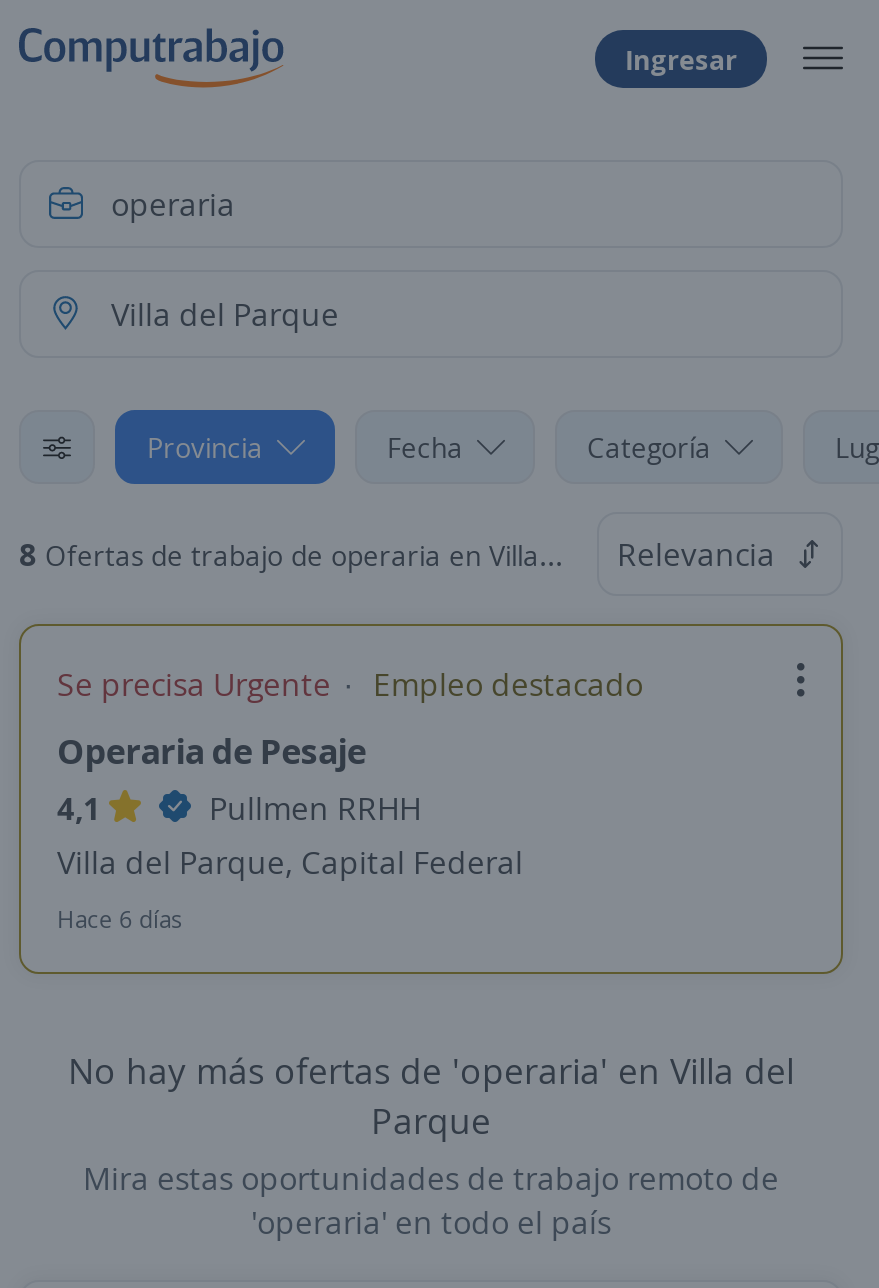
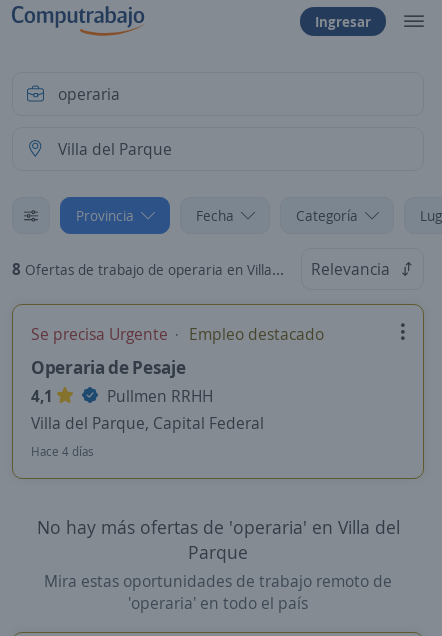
[57,902,183,936] Hace 6 días -> [31,443,94,460] Hace 4 días

